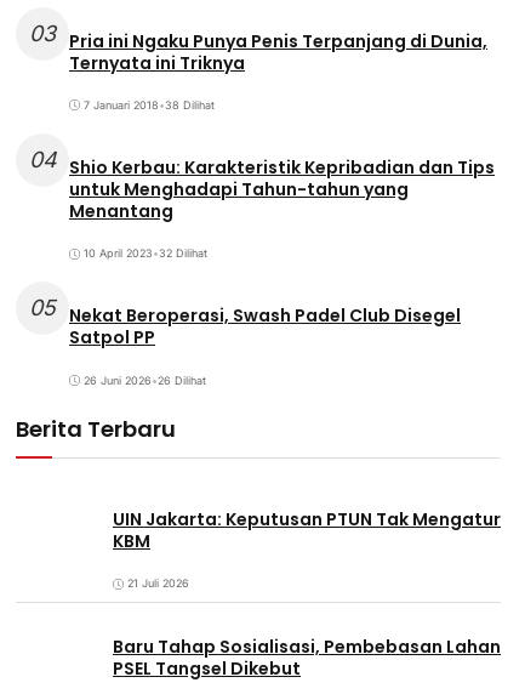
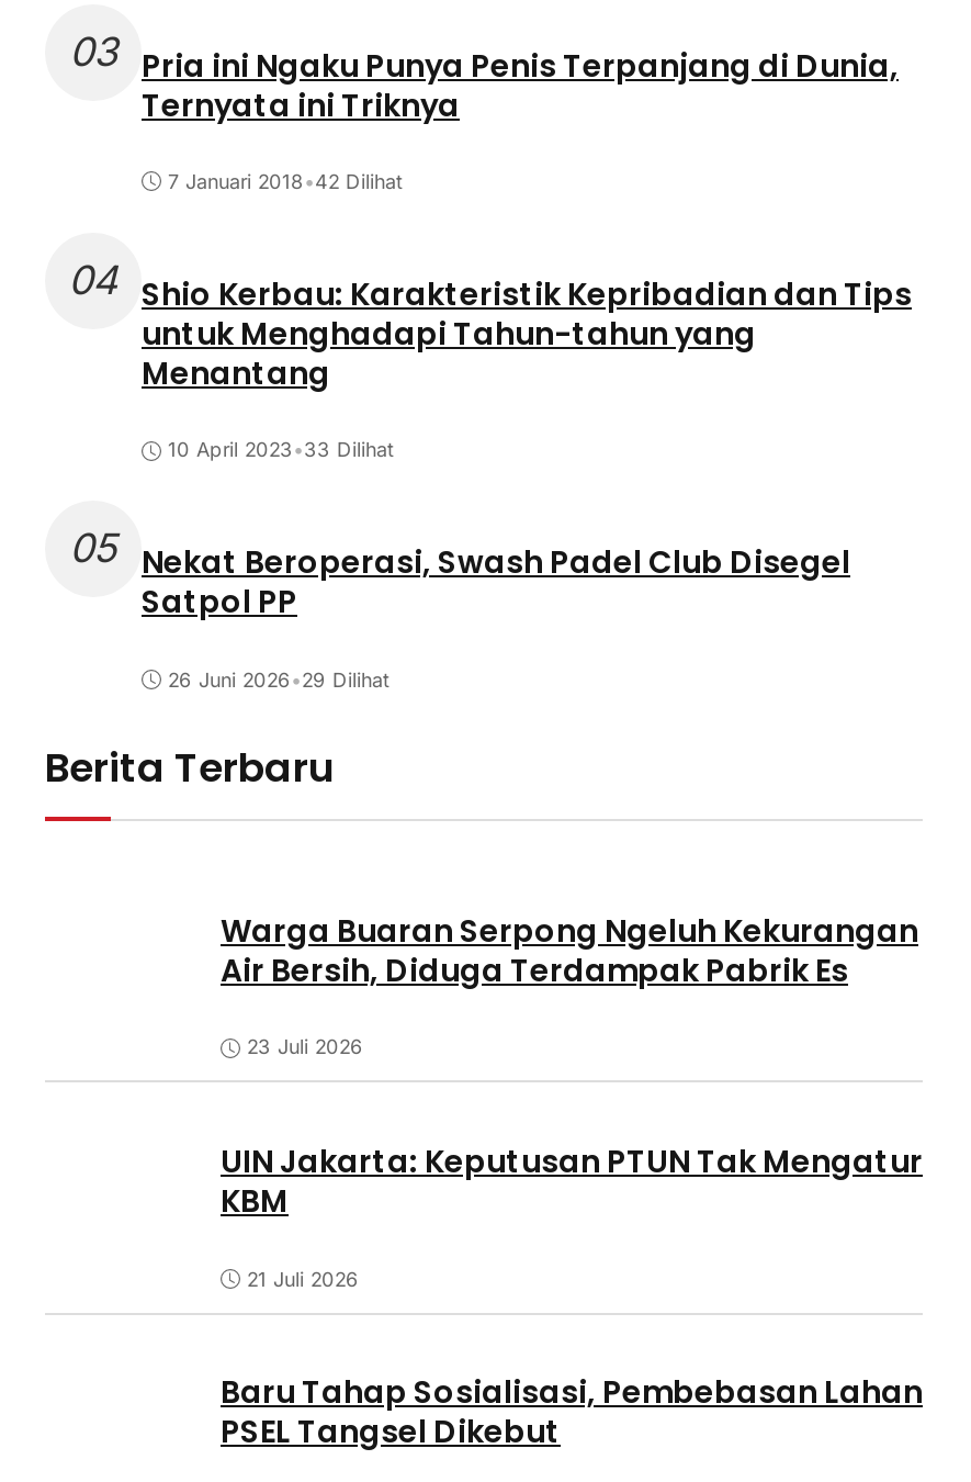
[84,99,215,112] 7 Januari 2018 •38 Dilihat -> [168,170,403,194] 7 Januari 2018 •42 Dilihat
[84,247,207,260] 10 April 2023 •32 Dilihat -> [168,438,394,462] 10 April 2023 •33 Dilihat
[84,373,206,387] 26 Juni 2026 •26 Dilihat -> [168,667,389,691] 26 Juni 2026 •29 Dilihat
none -> [221,909,918,1059] Warga Buaran Serpong Ngeluh Kekurangan | Air Bersih, Diduga Terdampak Pabrik Es | 23 Juli 2026

